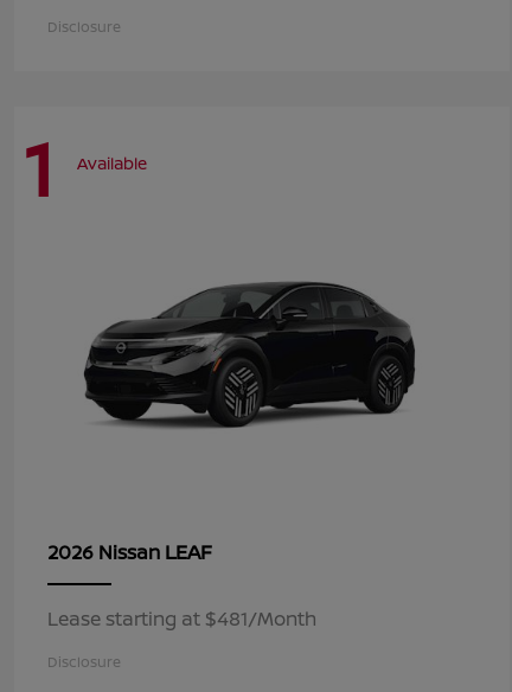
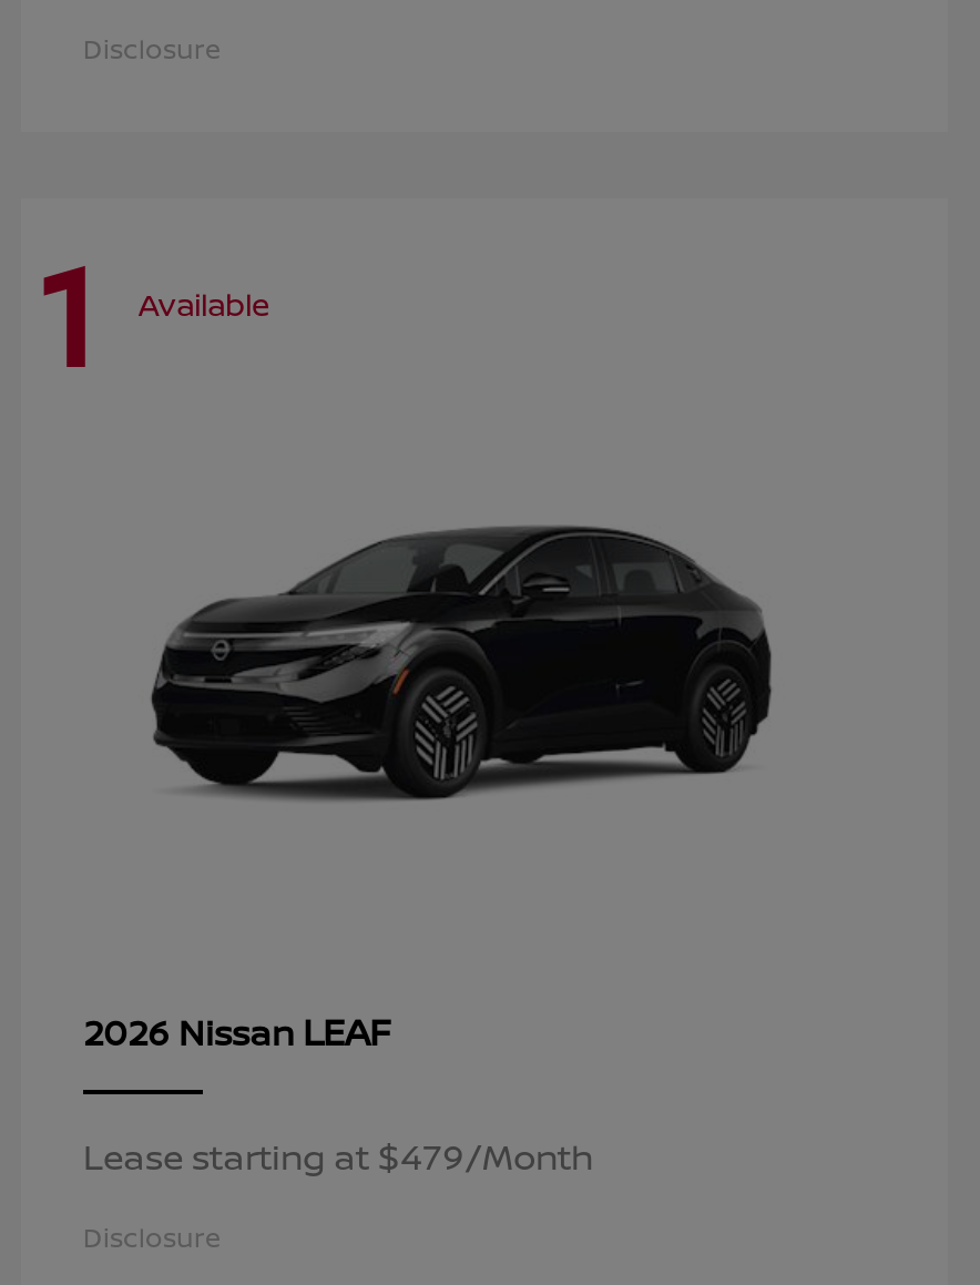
[47,606,316,632] Lease starting at $481/Month -> [83,1132,593,1181] Lease starting at $479/Month

